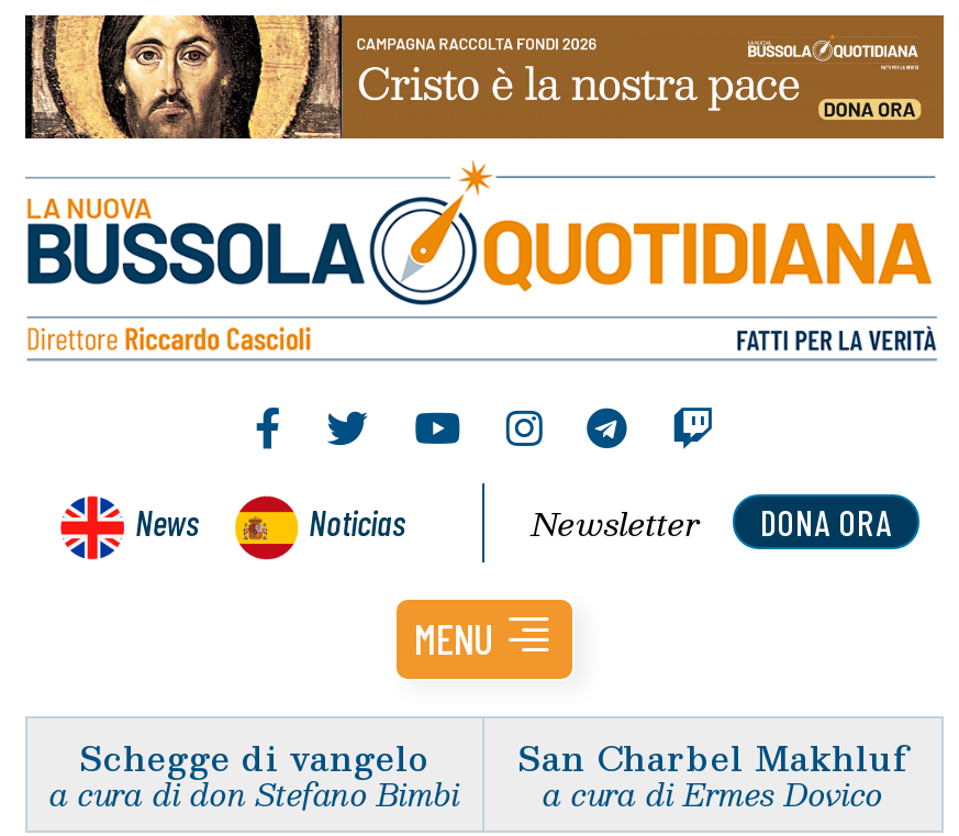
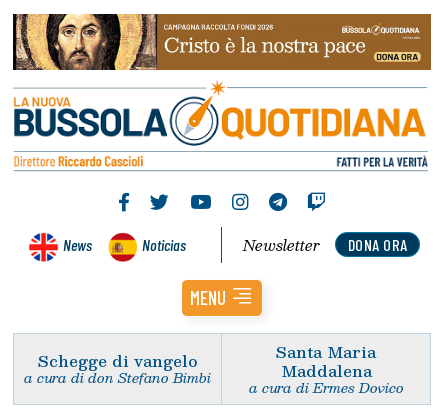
[517,729,908,783] San Charbel Makhluf -> [276,339,376,383] Santa Maria | Maddalena

